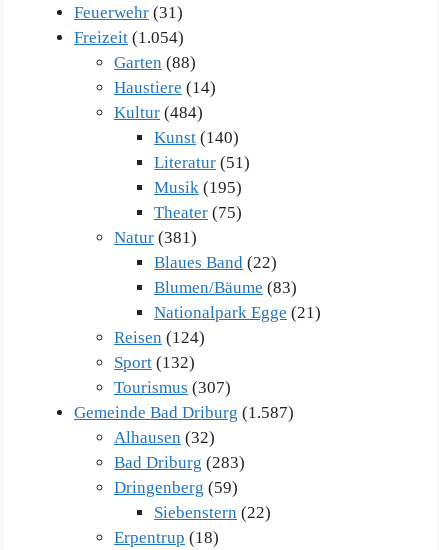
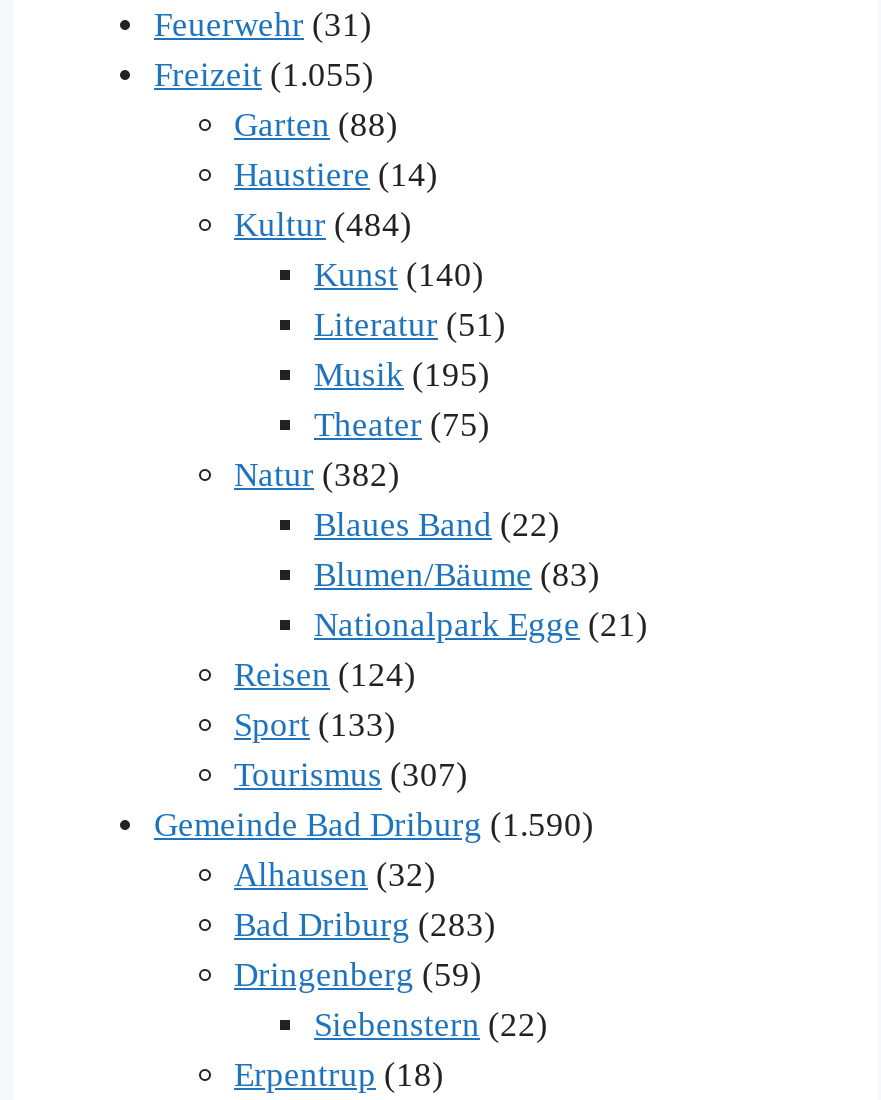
[74,28,184,47] Freizeit (1.054) -> [154,57,374,95] Freizeit (1.055)
[114,228,197,247] Natur (381) -> [234,457,400,495] Natur (382)
[114,353,195,372] Sport (132) -> [234,707,396,745] Sport (133)
[74,403,294,422] Gemeinde Bad Driburg (1.587) -> [154,807,594,845] Gemeinde Bad Driburg (1.590)

